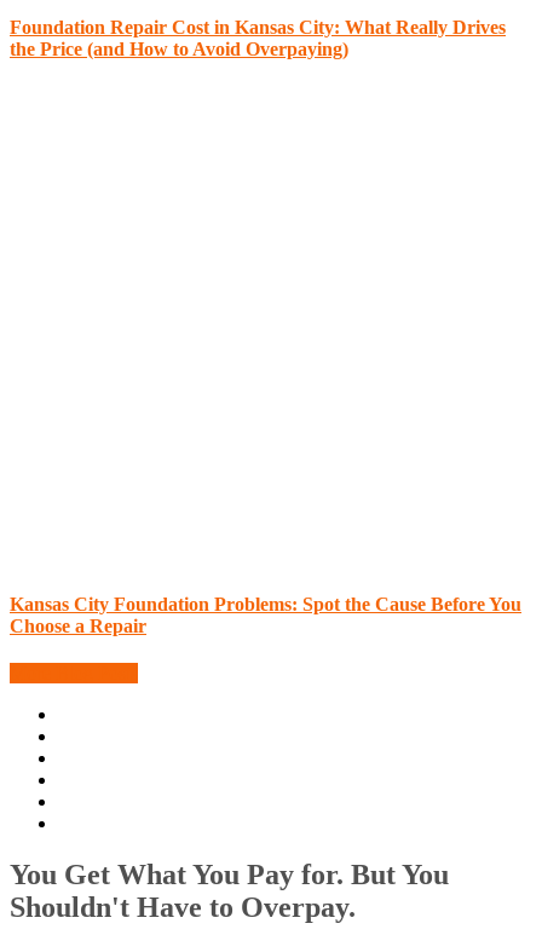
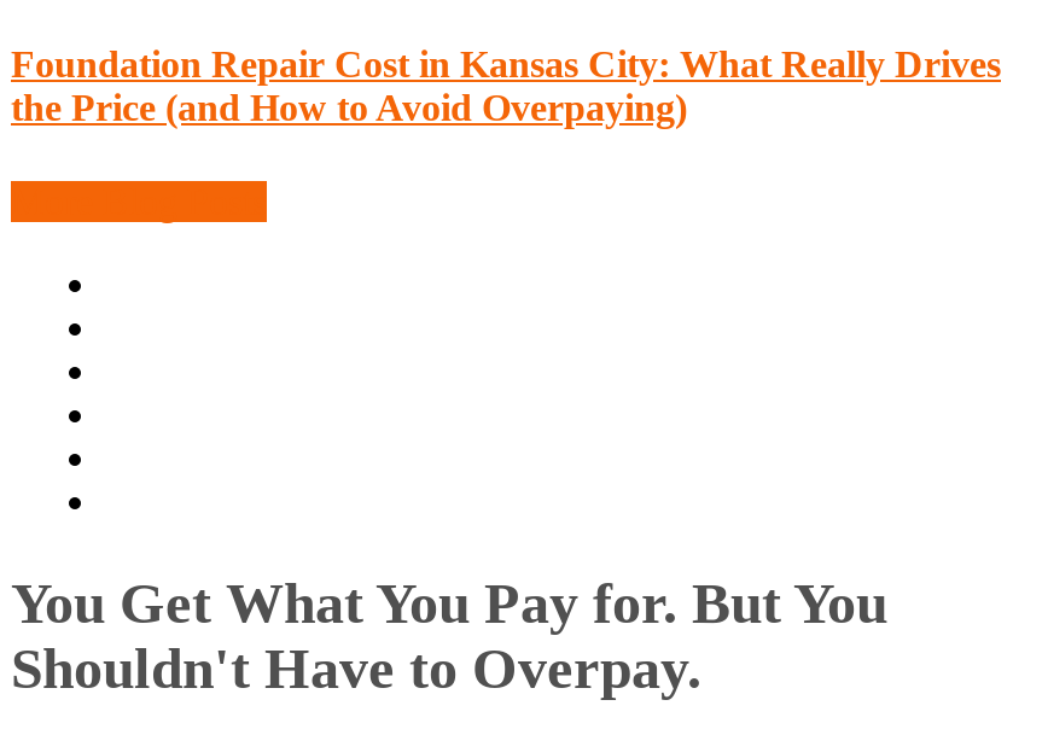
[10,594,521,636] Kansas City Foundation Problems: Spot the Cause Before You | Choose a Repair -> none

